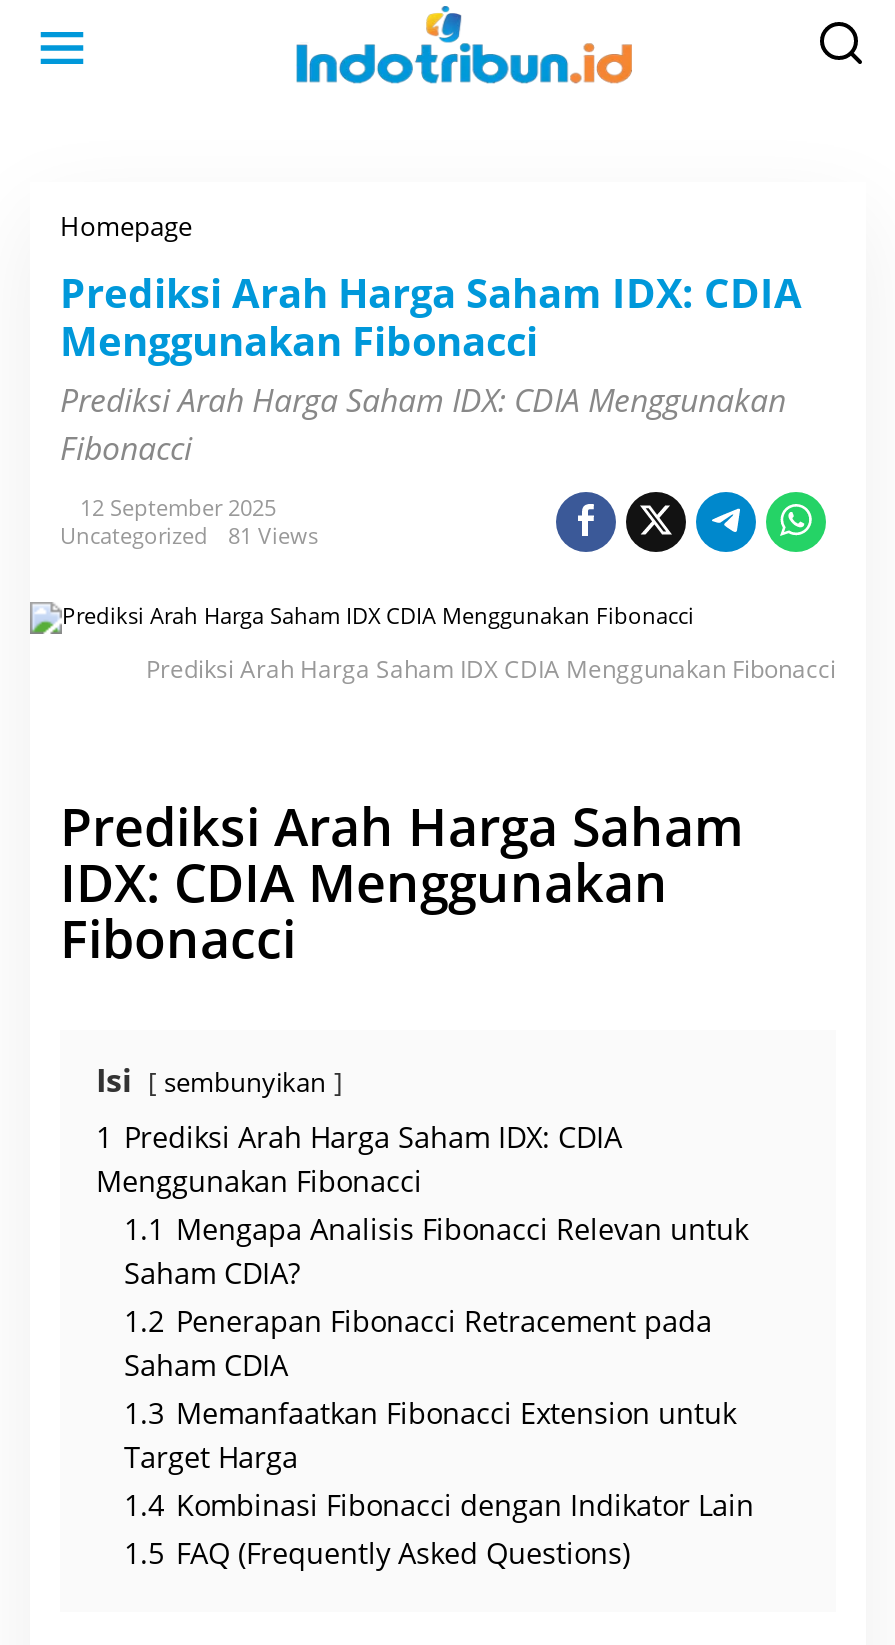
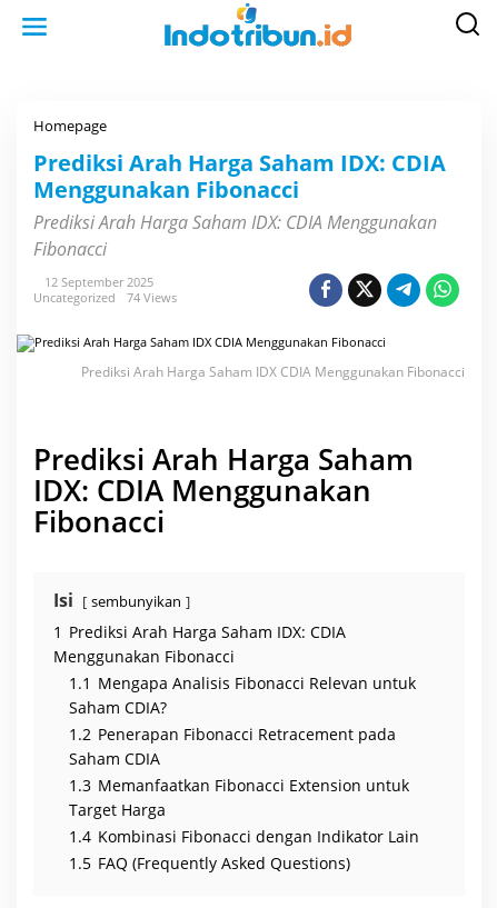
[228,520,318,550] 81 Views -> [127,289,177,306] 74 Views

